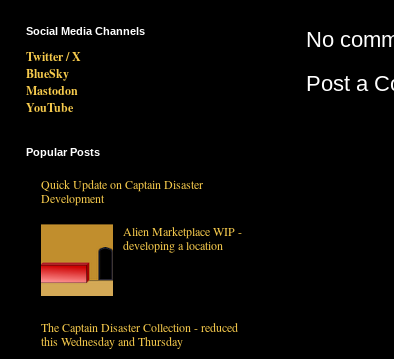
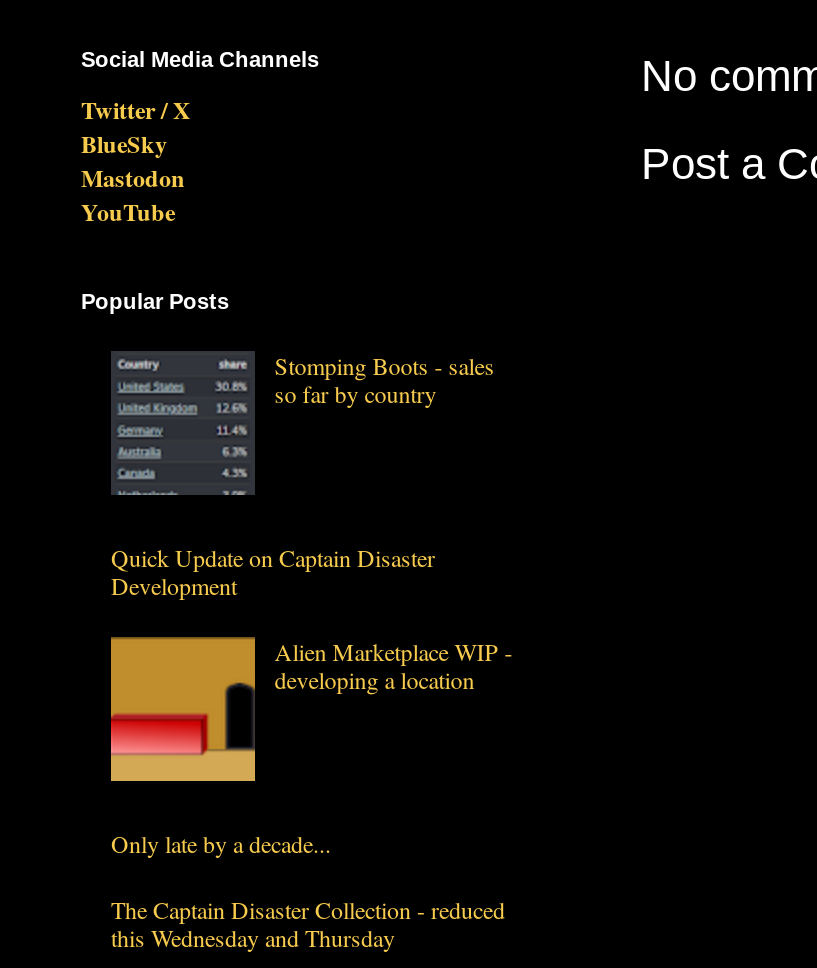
none -> [111,349,495,505] [image] | Stomping Boots - sales | so far by country
none -> [111,827,331,859] Only late by a decade...

